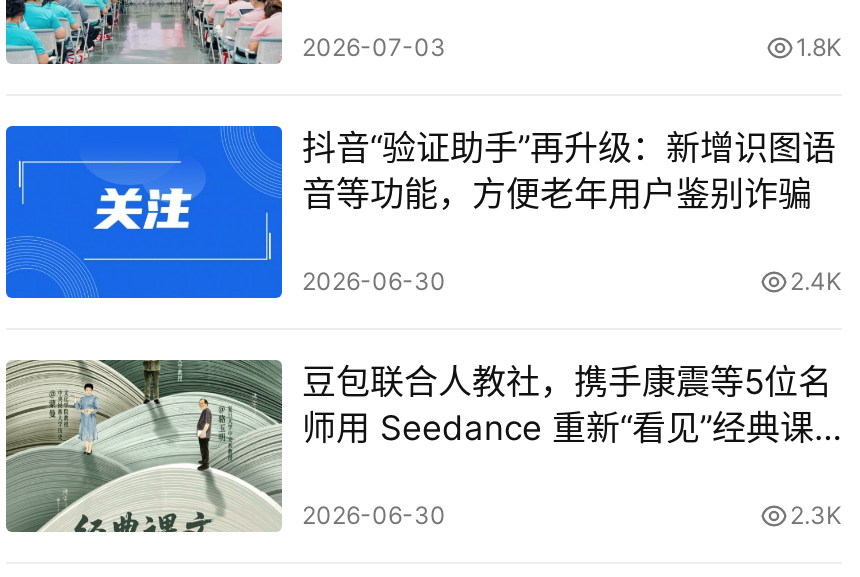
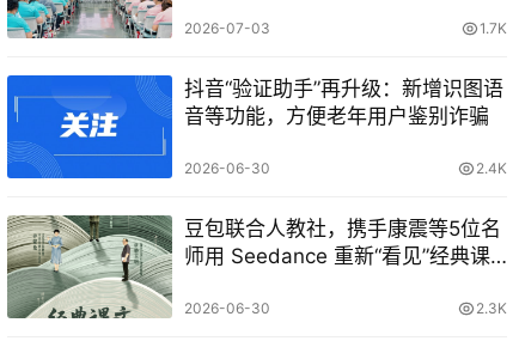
[796,32,842,62] 1.8K -> [480,19,507,37] 1.7K

